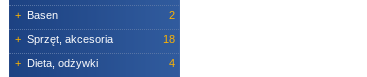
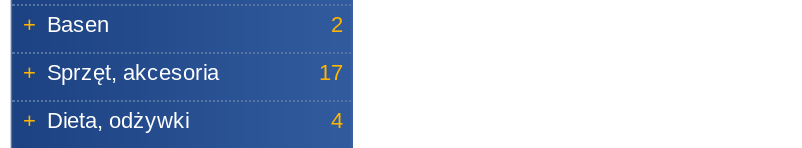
[163,33,175,45] 18 -> [319,60,343,84] 17

